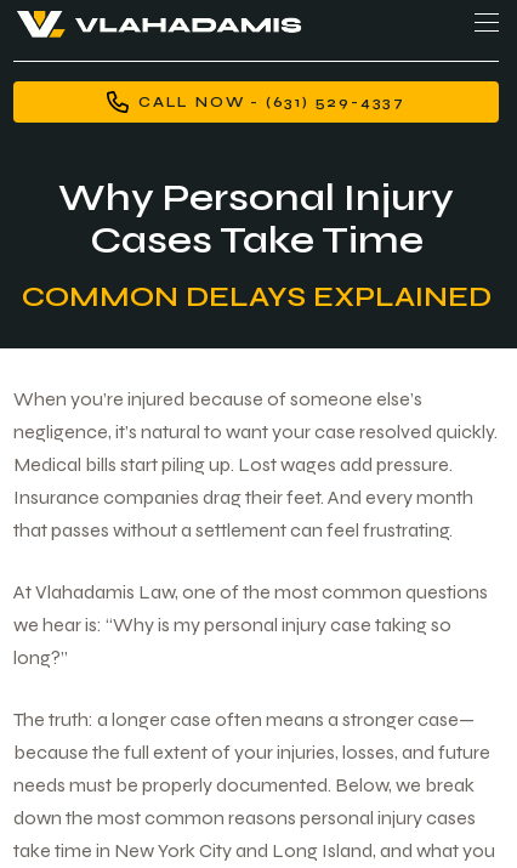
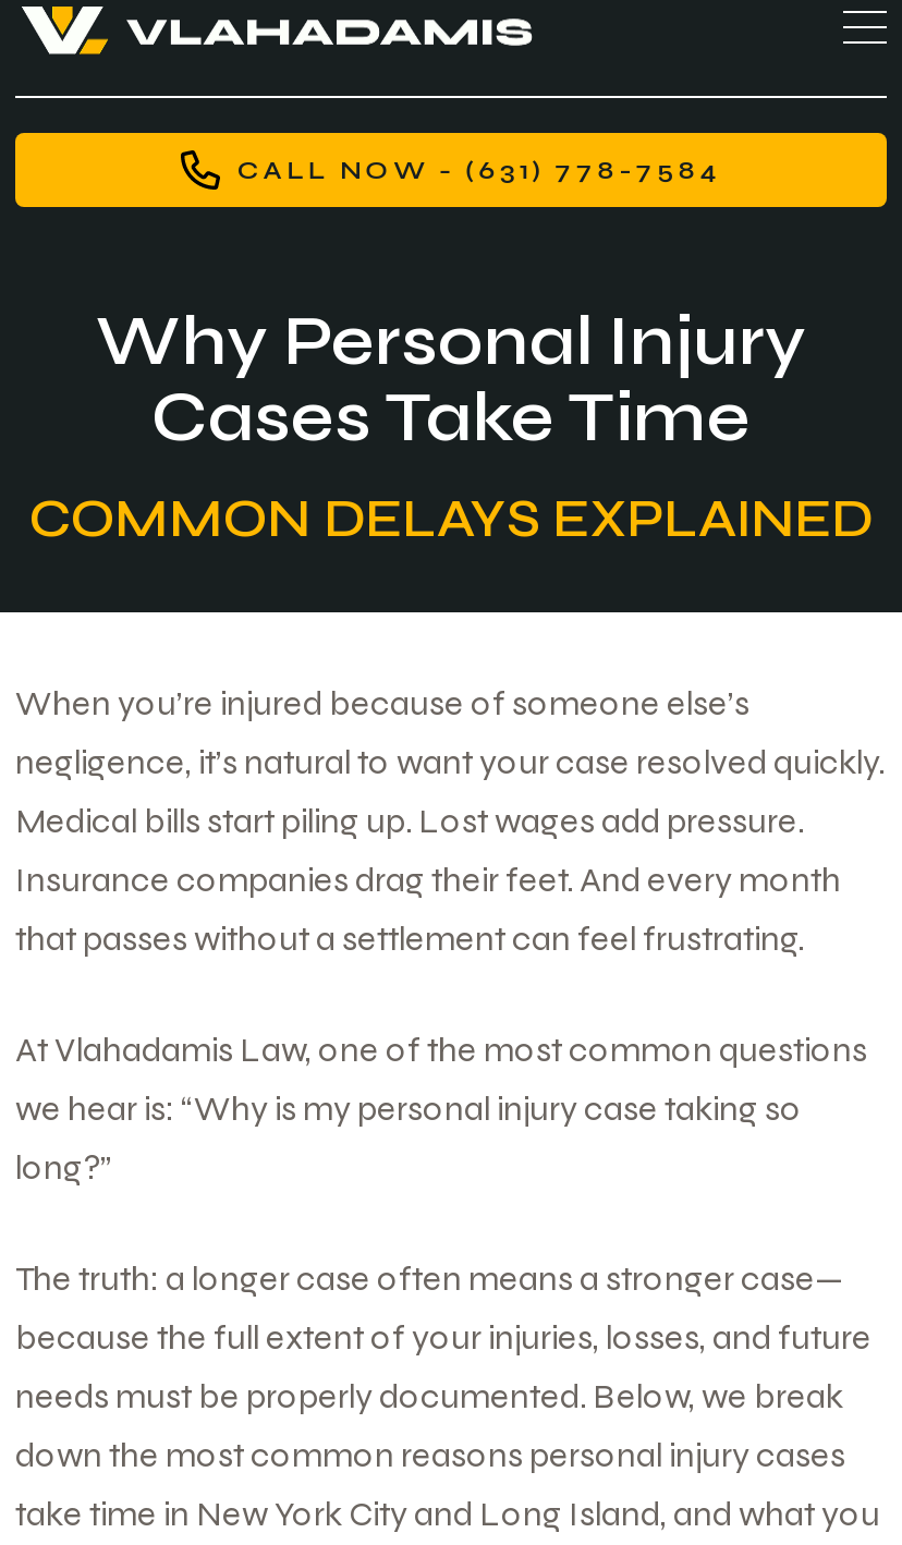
[138,93,405,110] CALL NOW - (631) 529-4337 -> [237,155,721,185] CALL NOW - (631) 778-7584

